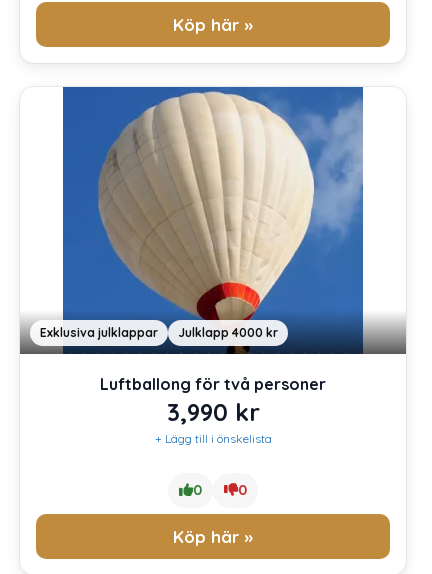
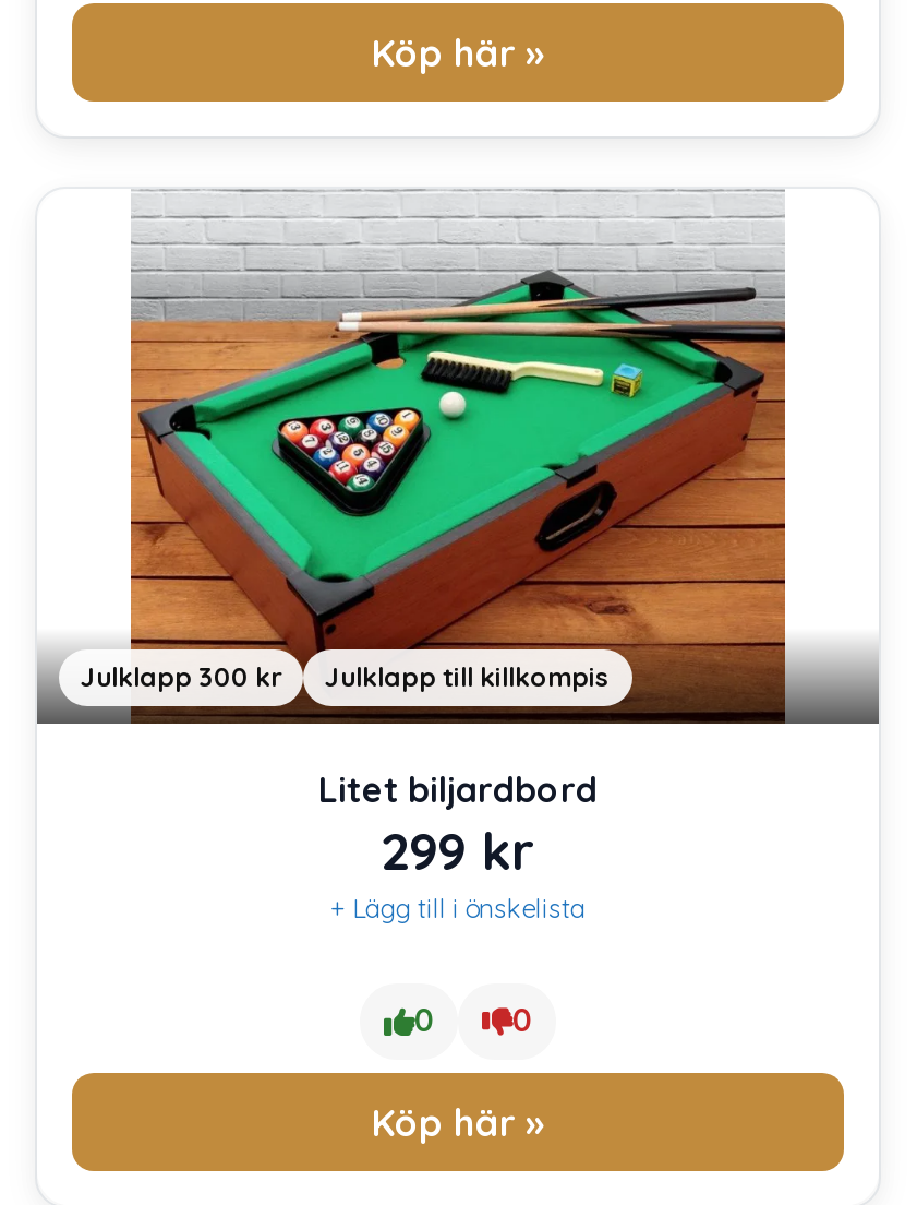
[40,86,364,355] [image] | Exklusiva julklappar | Julklapp 4000 kr -> [81,190,787,727] [image] | Julklapp 300 kr | Julklapp till killkompis
[100,374,326,427] Luftballong för två personer | 3,990 kr -> [318,768,598,883] Litet biljardbord | 299 kr

